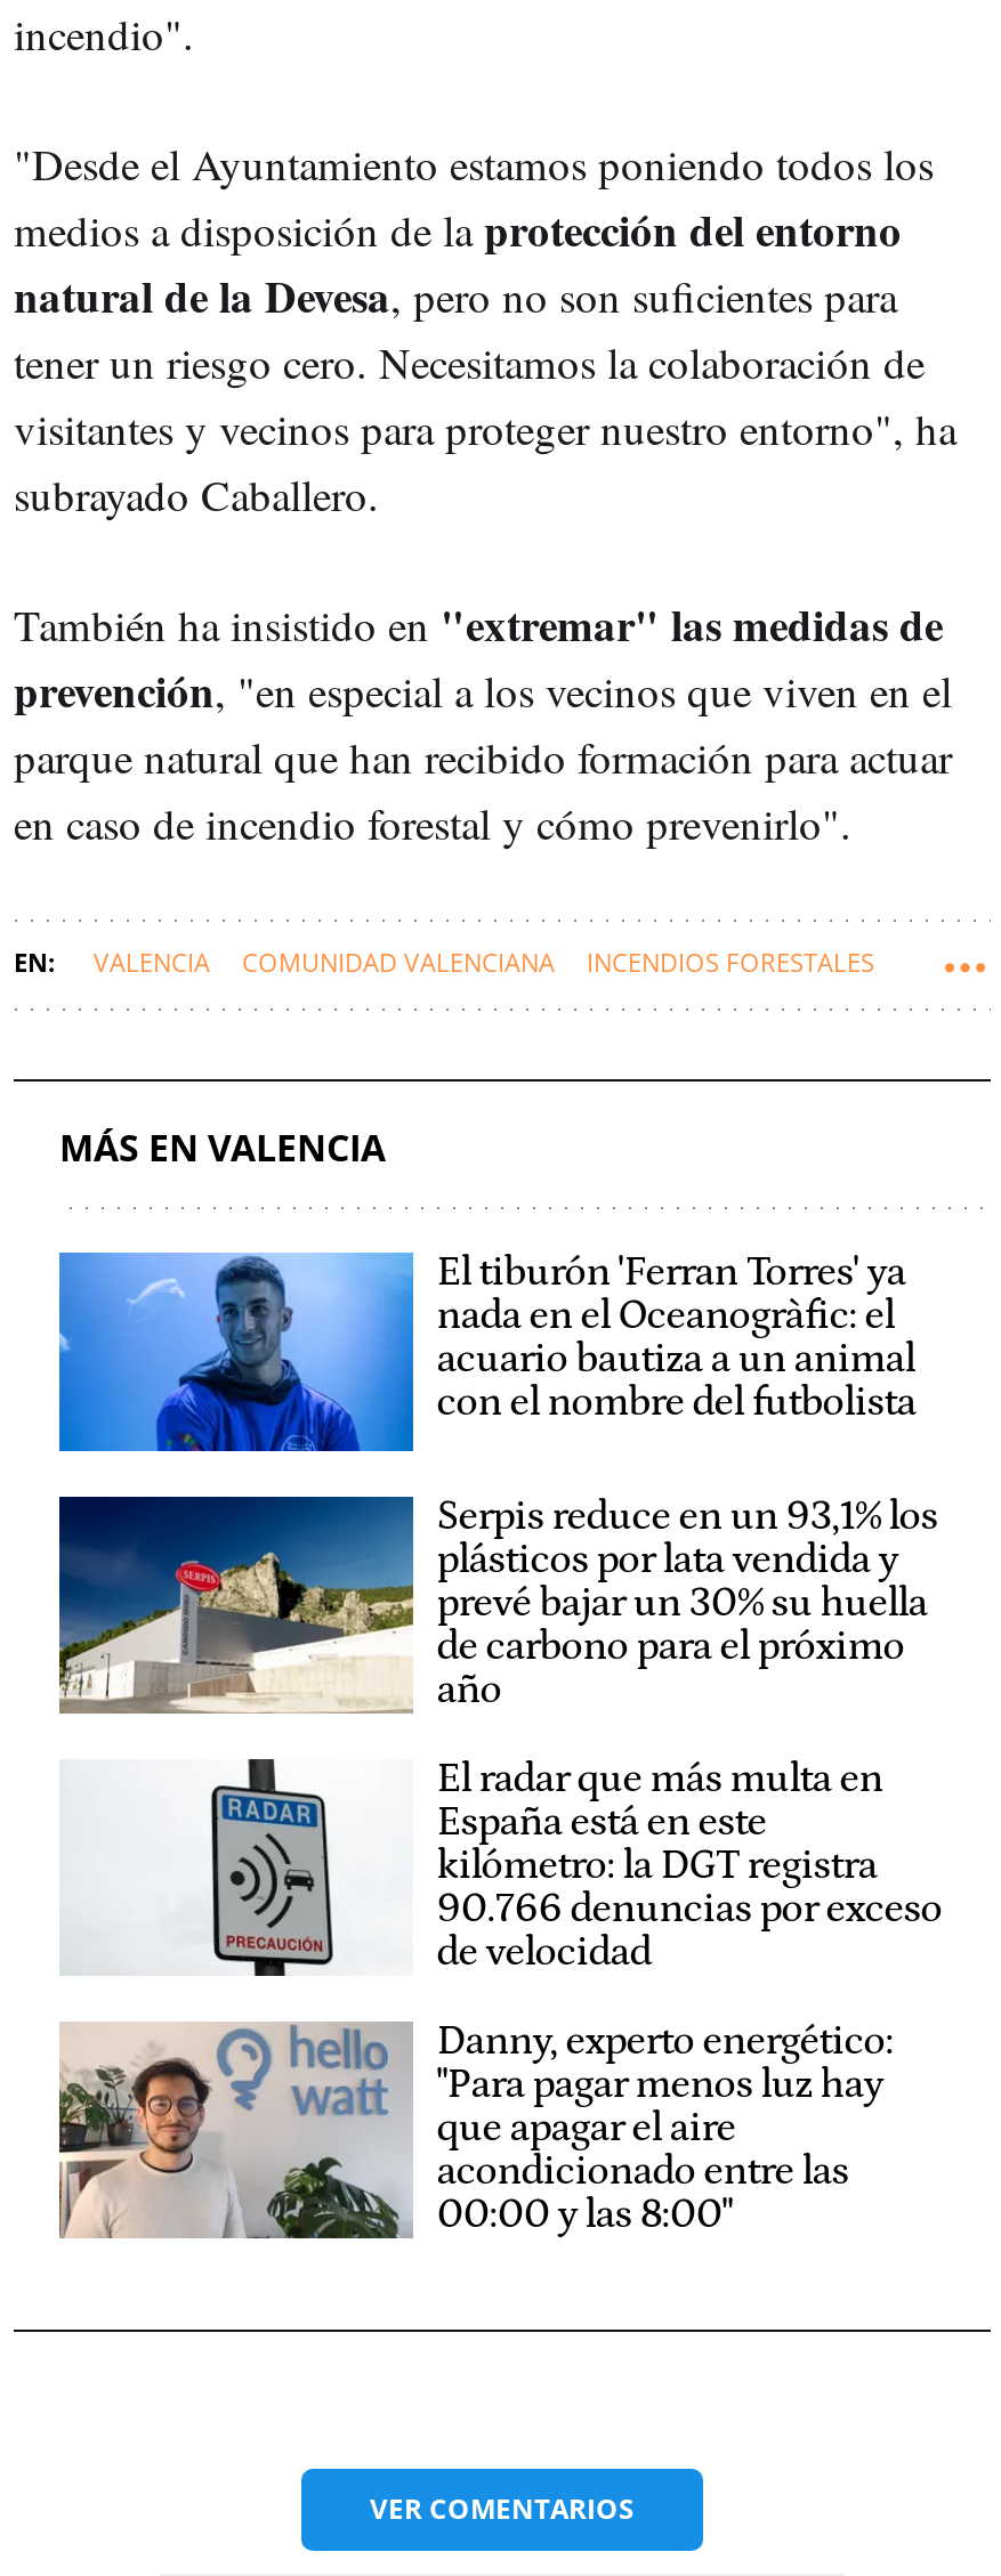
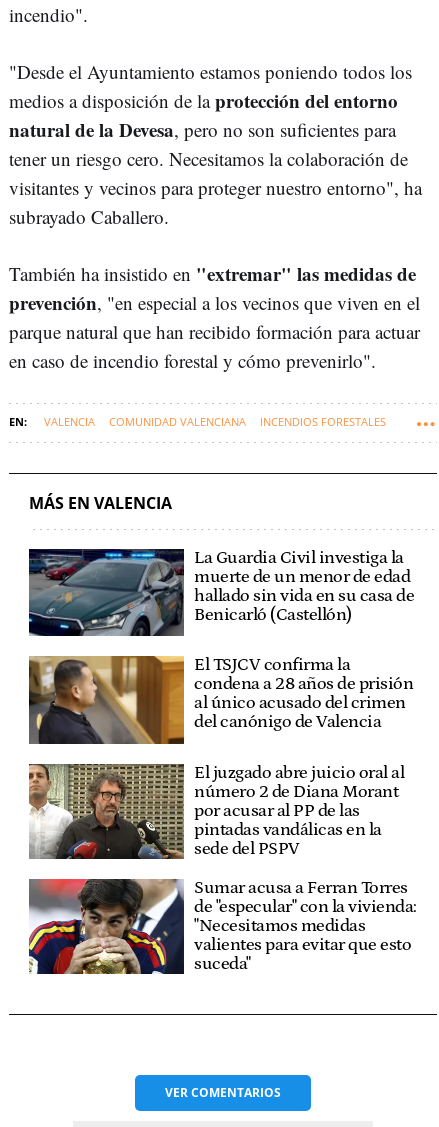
[57,1250,916,1453] [image] | El tiburón 'Ferran Torres' ya | nada en el Oceanogràfic: el | acuario bautiza a un animal | con el nombre del futbolista -> [28,548,414,637] [image] | La Guardia Civil investiga la | muerte de un menor de edad | hallado sin vida en su casa de | Benicarló (Castellón)
[57,1492,938,1716] [image] | Serpis reduce en un 93,1% los | plásticos por lata vendida y | prevé bajar un 30% su huella | de carbono para el próximo | año -> [28,655,413,745] [image] | El TSJCV confirma la | condena a 28 años de prisión | al único acusado del crimen | del canónigo de Valencia
[59,1757,942,1978] [image] | El radar que más multa en | España está en este | kilómetro: la DGT registra | 90.766 denuncias por exceso | de velocidad -> [28,762,404,860] [image] | El juzgado abre juicio oral al | número 2 de Diana Morant | por acusar al PP de las | pintadas vandálicas en la | sede del PSPV
[57,2020,893,2241] [image] | Danny, experto energético: | "Para pagar menos luz hay | que apagar el aire | acondicionado entre las | 00:00 y las 8:00" -> [29,877,417,975] [image] | Sumar acusa a Ferran Torres | de "especular" con la vivienda: | "Necesitamos medidas | valientes para evitar que esto | suceda"

